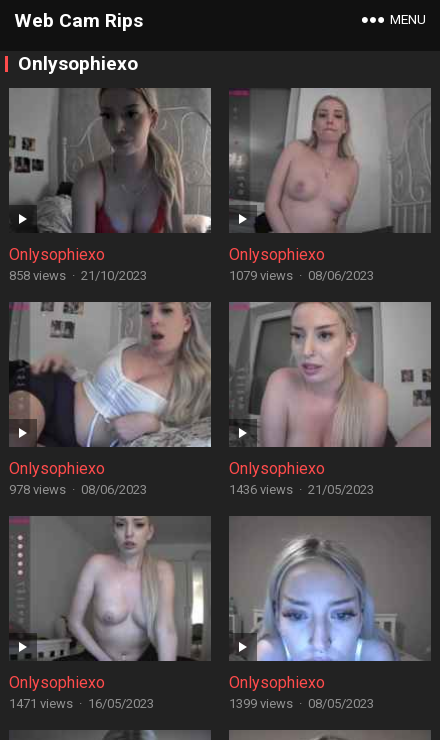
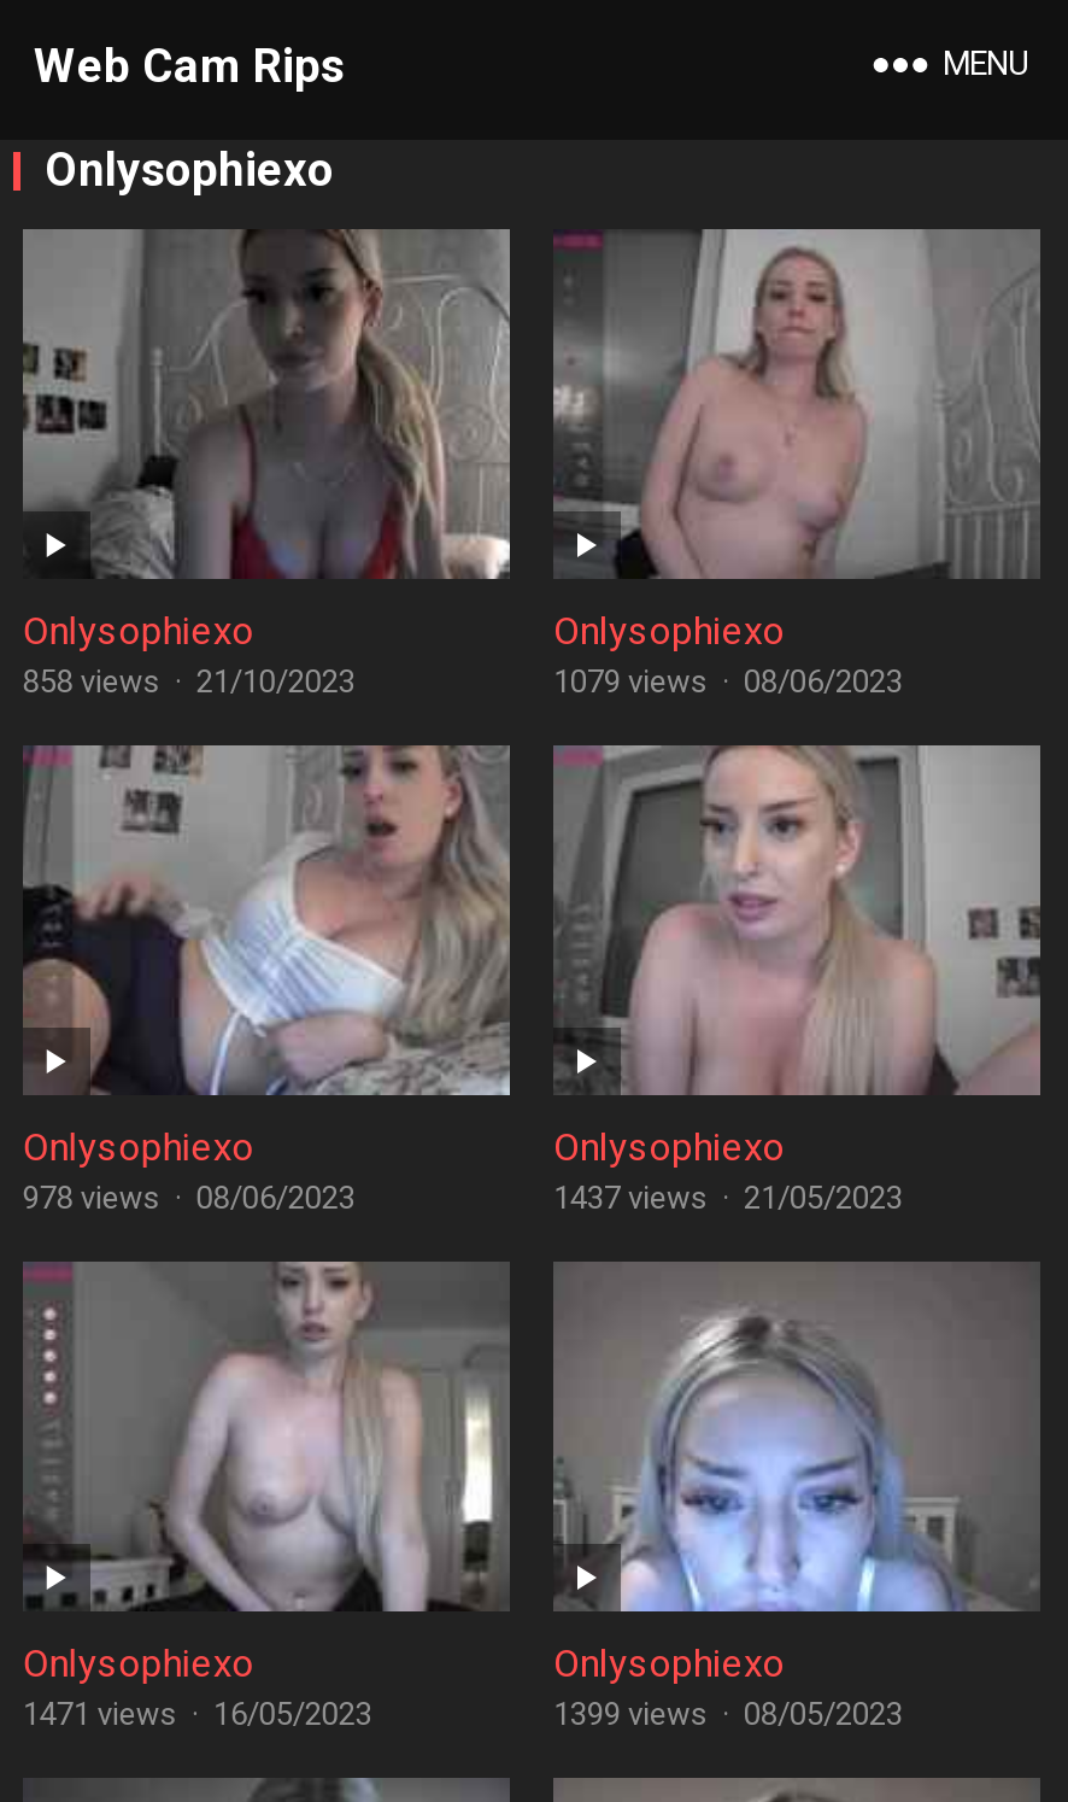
[229,482,374,497] 1436 views · 21/05/2023 -> [553,1180,903,1216] 1437 views · 21/05/2023

